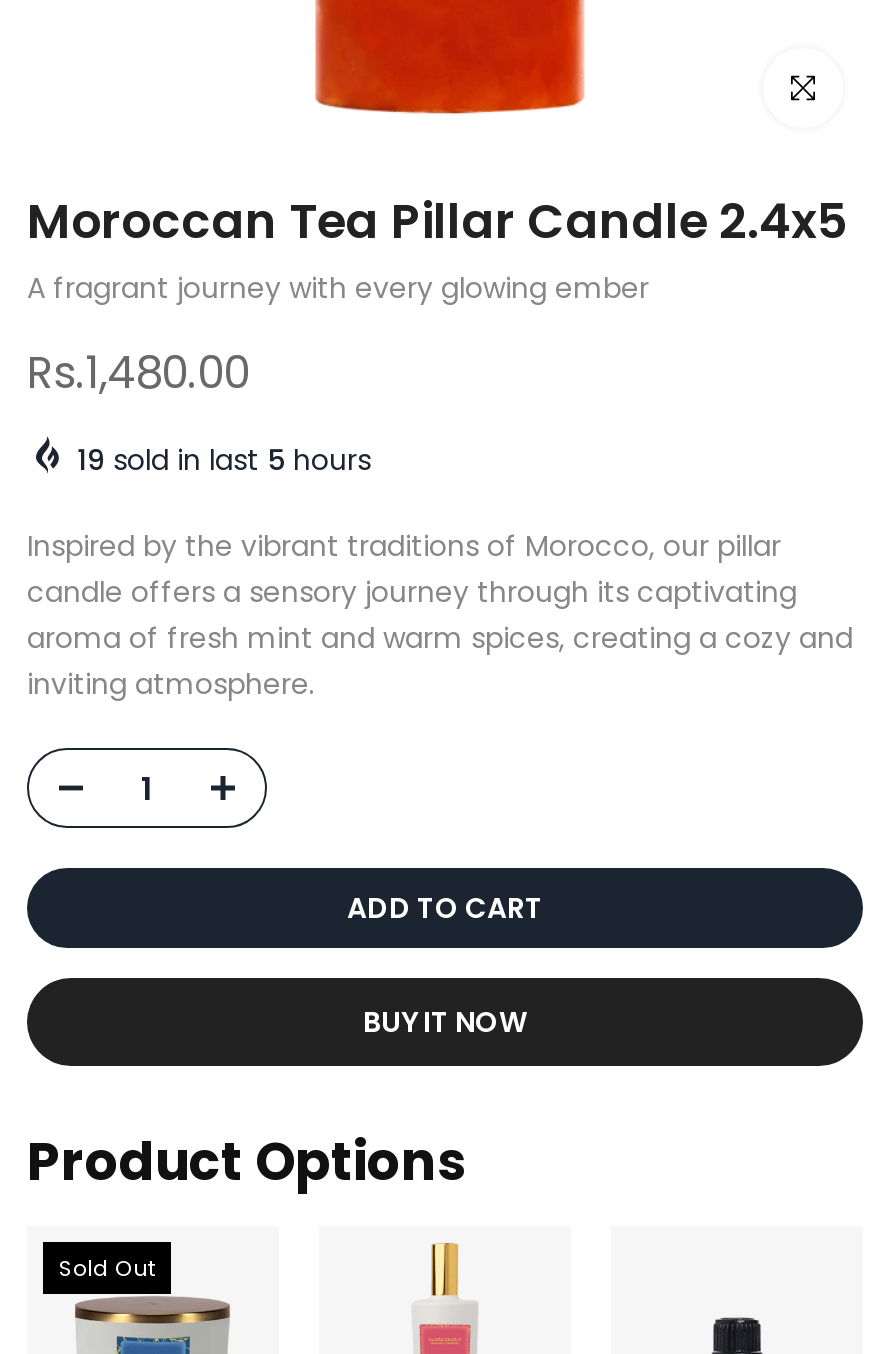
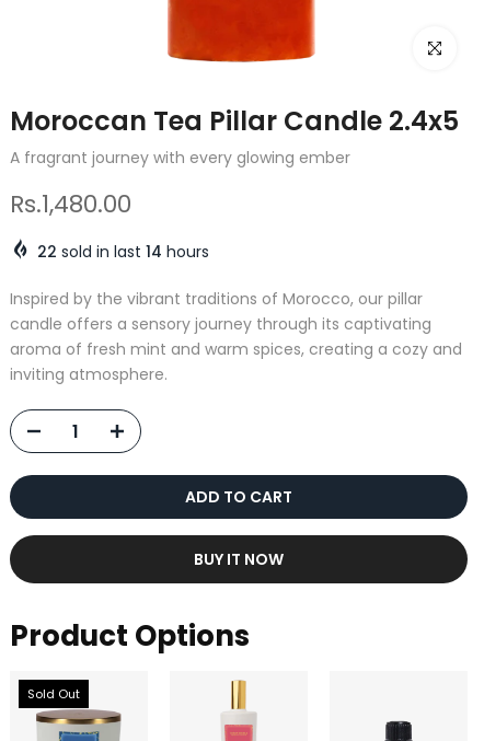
[77,440,371,480] 19 sold in last 5 hours -> [37,241,209,263] 22 sold in last 14 hours

